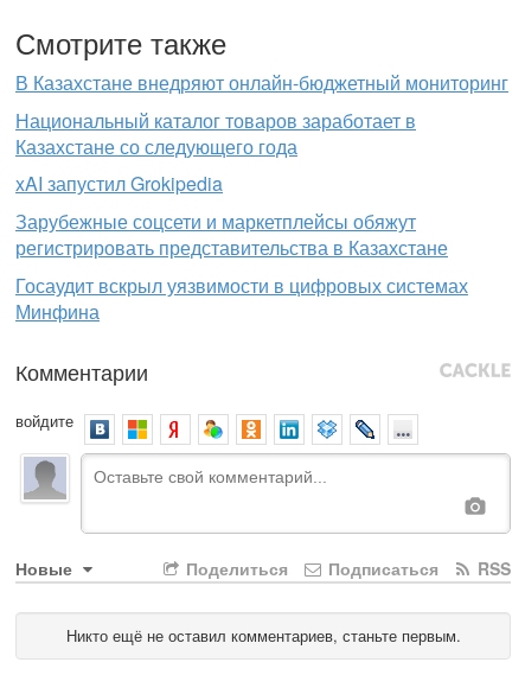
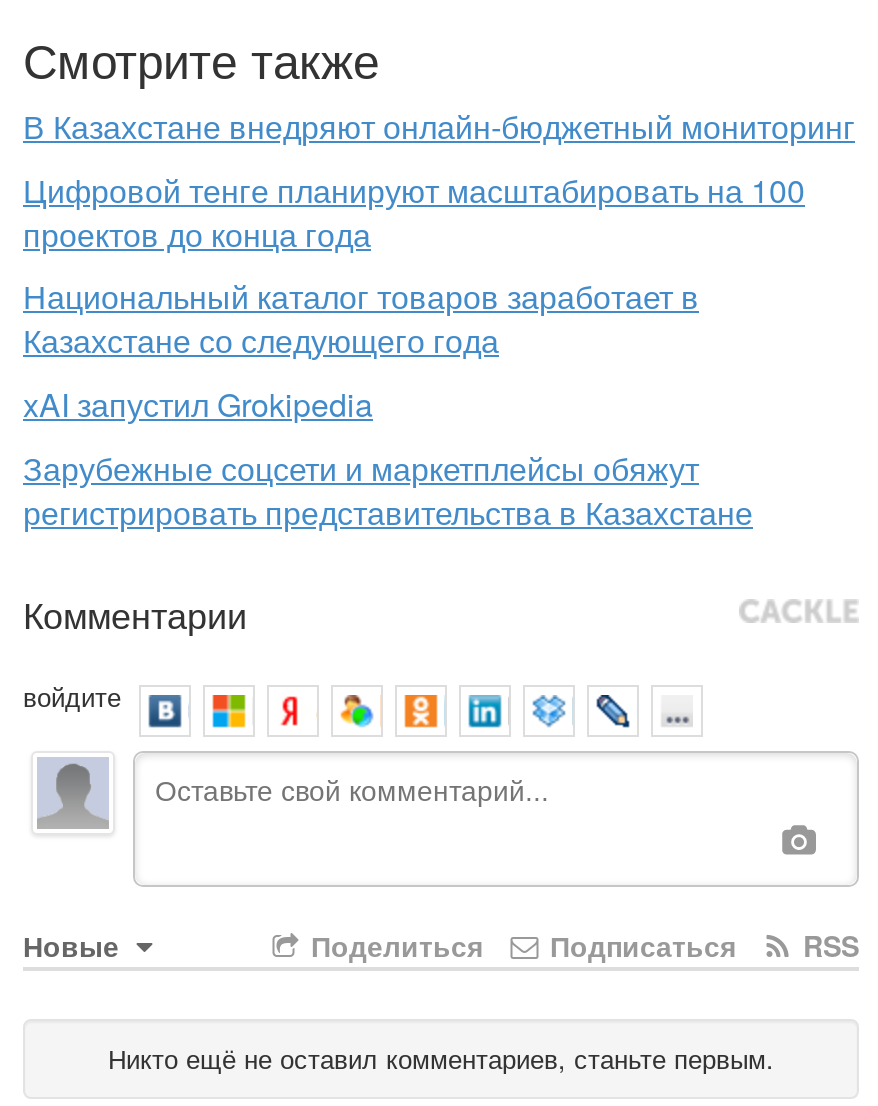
none -> [23,167,805,257] Цифровой тенге планируют масштабировать на 100 | проектов до конца года
moved [15,107,448,261] -> [23,274,753,534]: Национальный каталог товаров заработает в | Казахстане со следующего года | Зарубежные соцсети и маркетплейсы обяжут | регистрировать представительства в Казахстане
[15,271,468,325] Госаудит вскрыл уязвимости в цифровых системах | Минфина -> none

